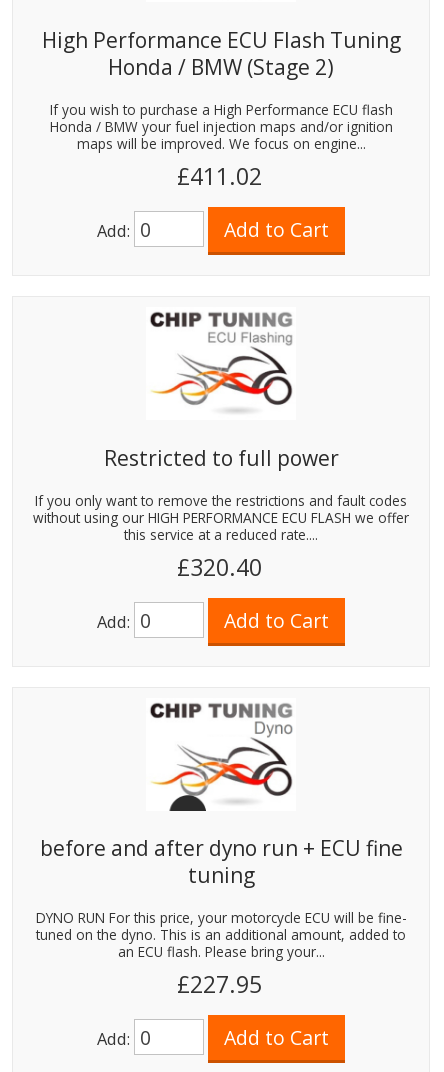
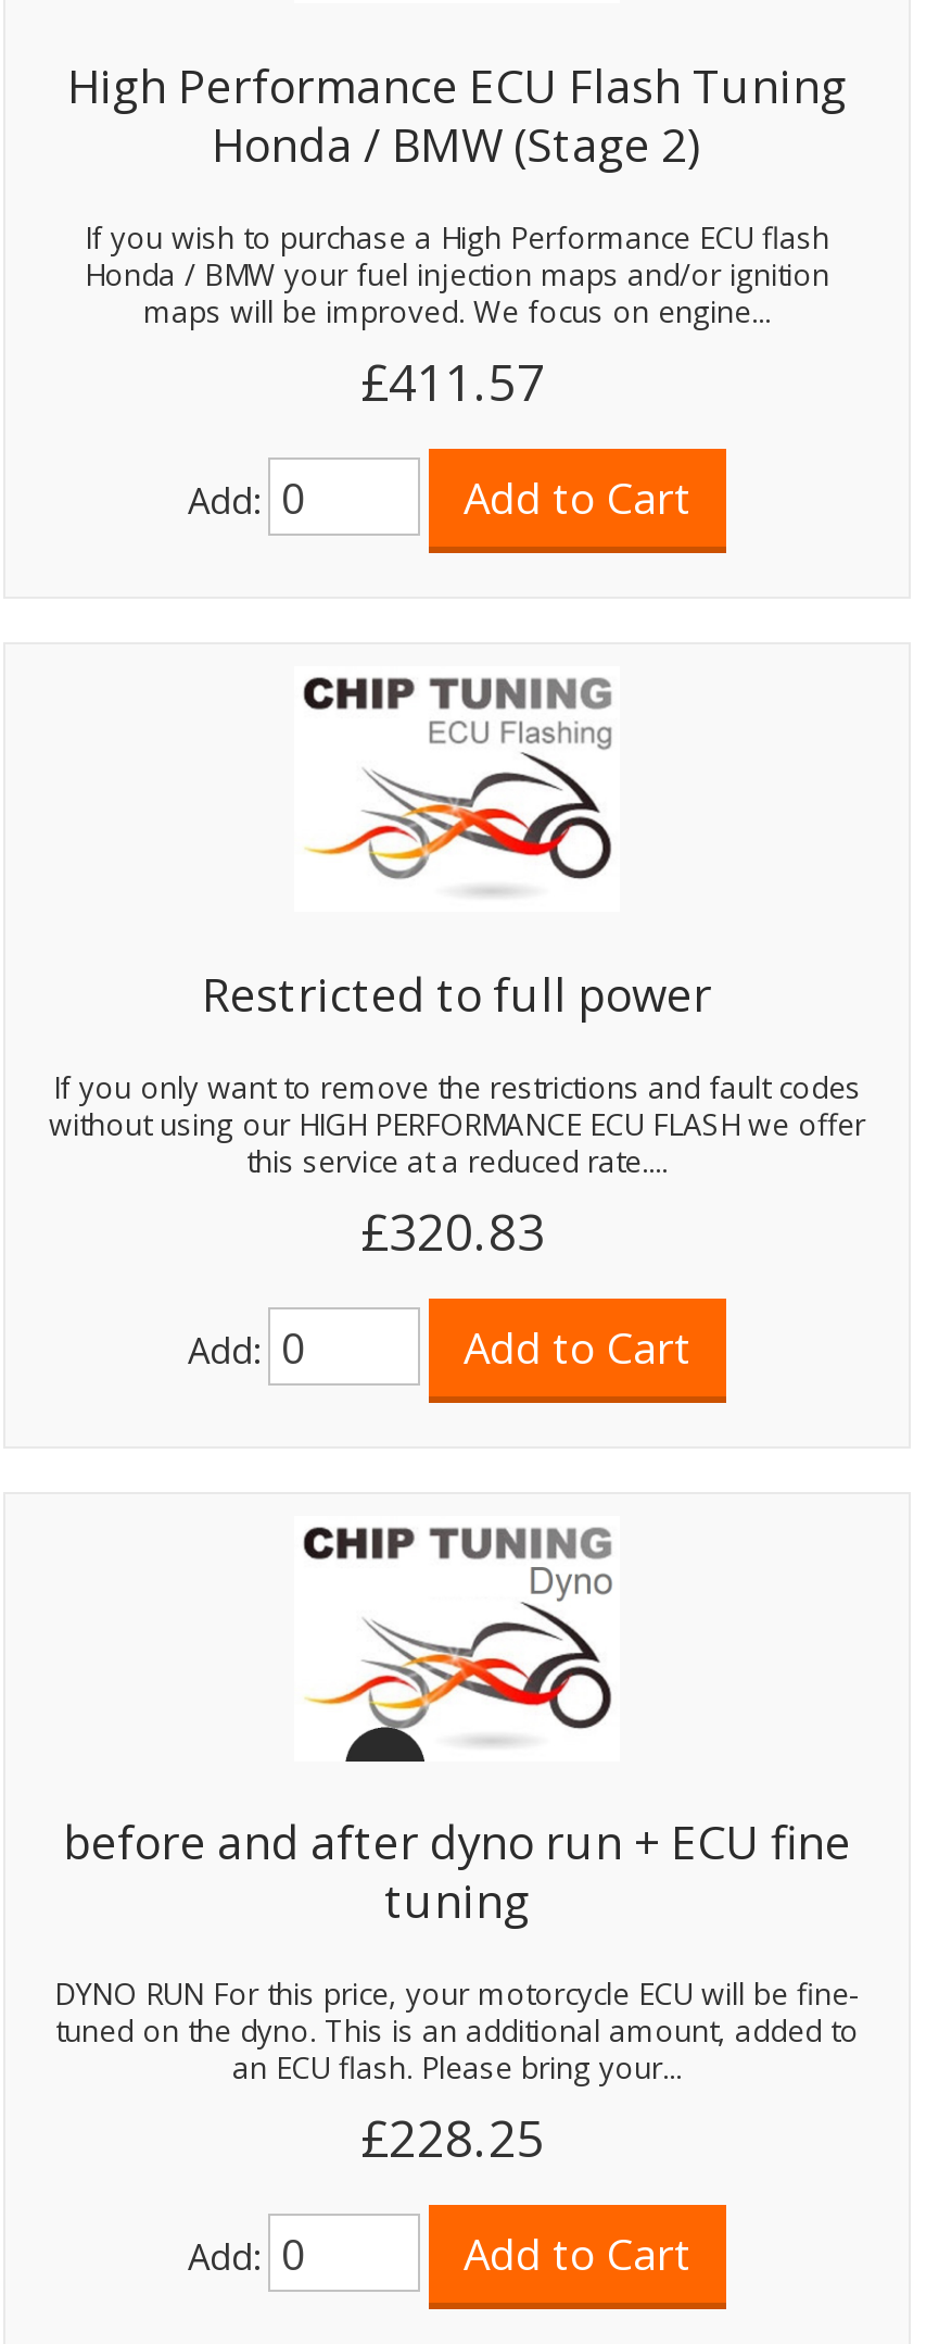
[176,160,261,191] £411.02 -> [360,348,545,415] £411.57
[176,551,261,582] £320.40 -> [360,1198,545,1265] £320.83
[176,969,261,1000] £227.95 -> [360,2106,545,2173] £228.25

